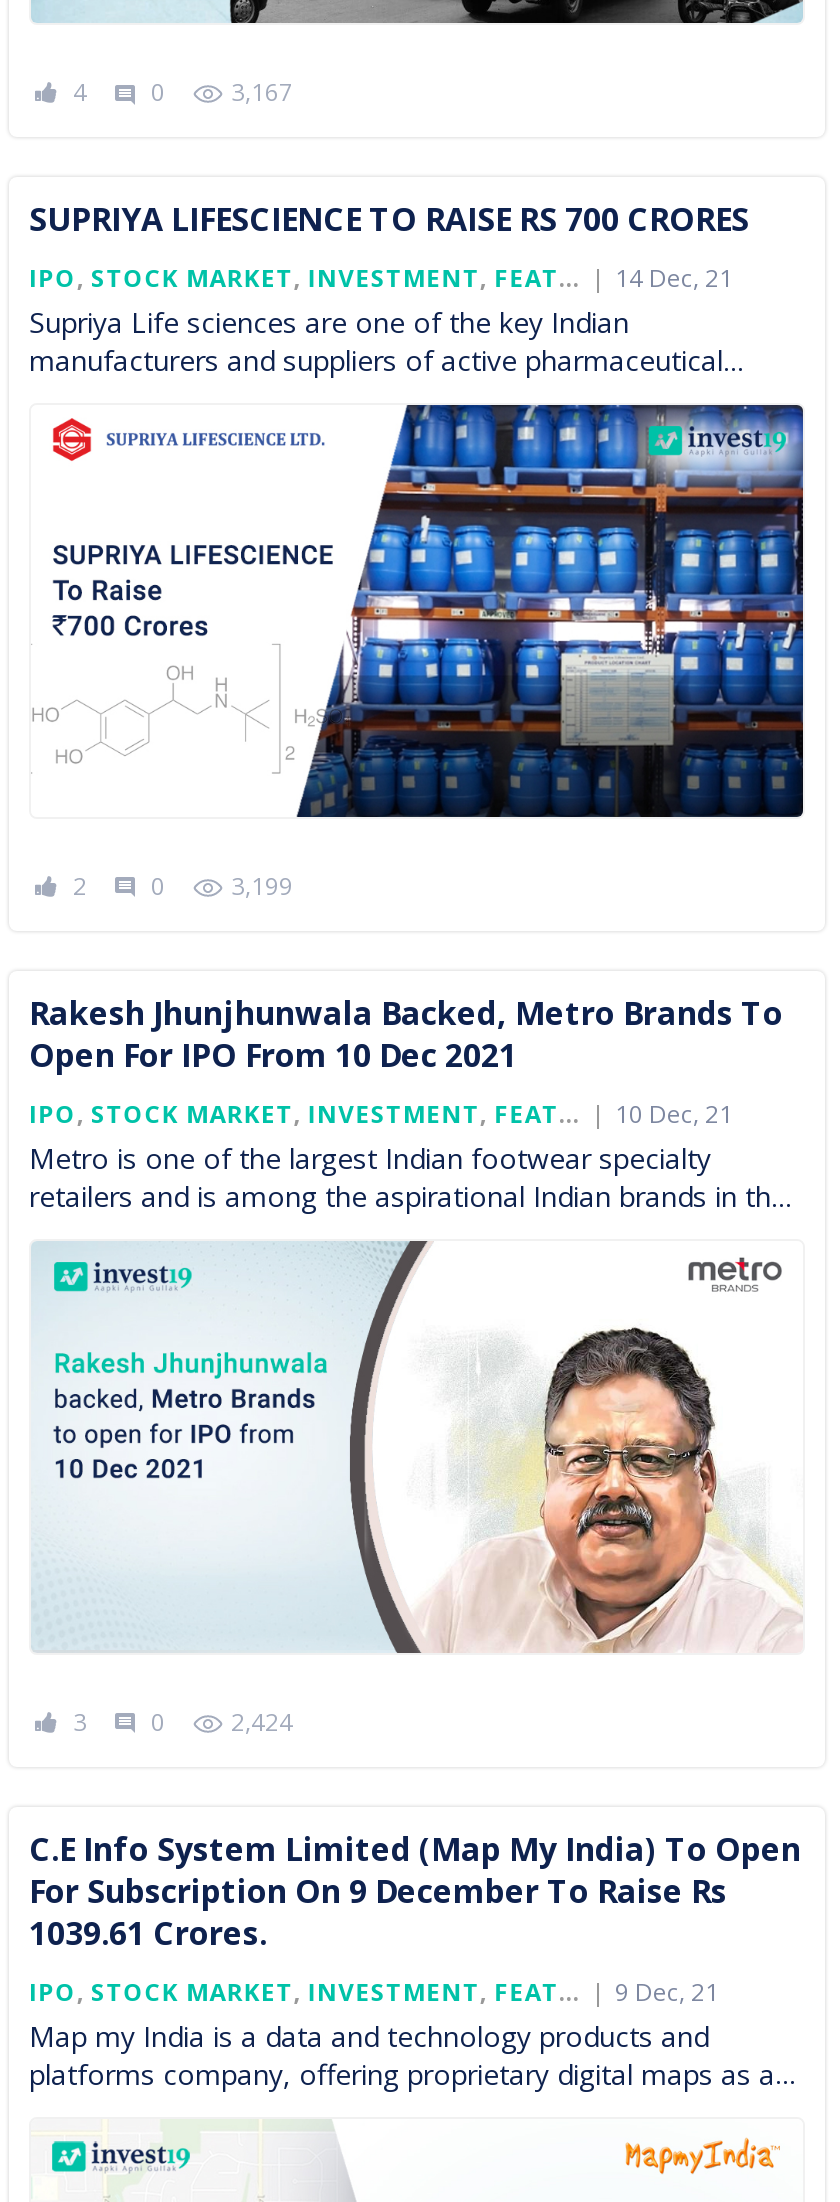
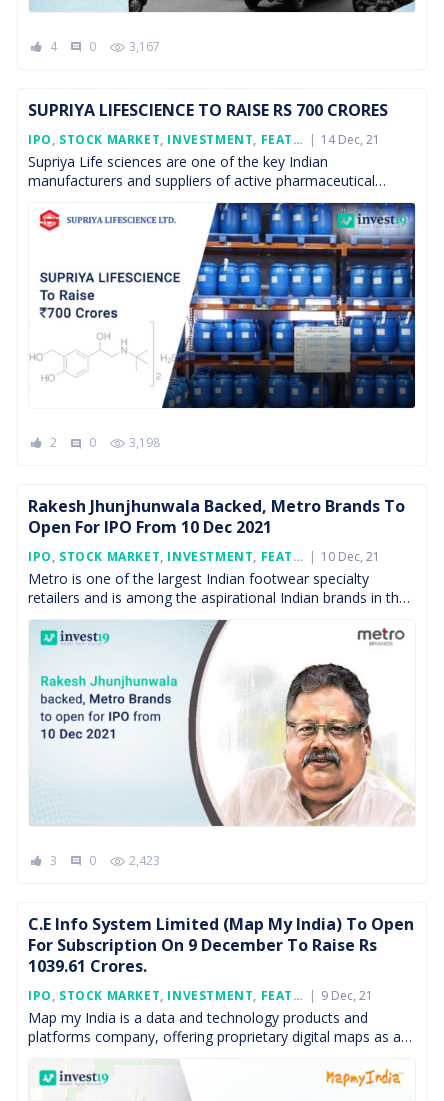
[231,869,293,903] 3,199 -> [129,434,160,451] 3,198
[231,1705,293,1739] 2,424 -> [129,852,160,869] 2,423

